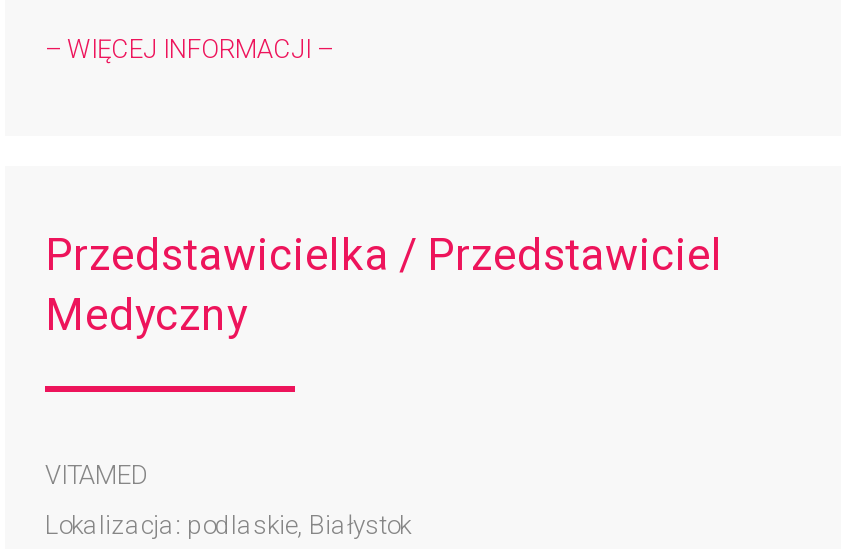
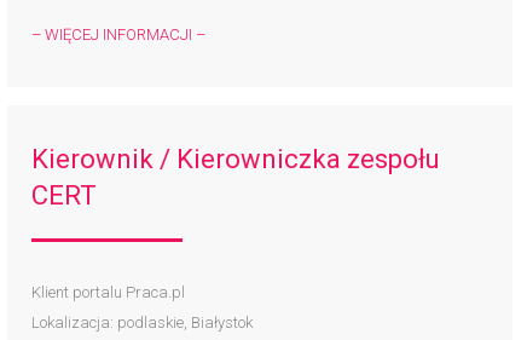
[45,230,723,340] Przedstawicielka / Przedstawiciel | Medyczny -> [31,144,440,211] Kierownik / Kierowniczka zespołu | CERT
[45,460,149,490] VITAMED -> [31,283,185,301] Klient portalu Praca.pl

